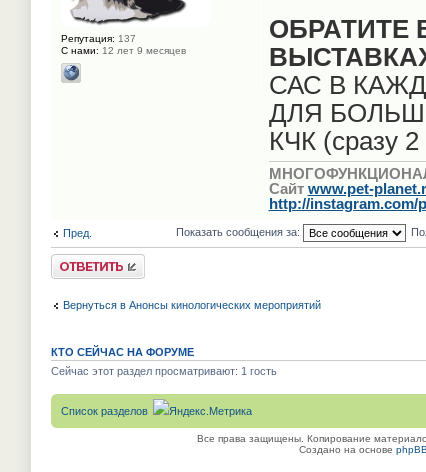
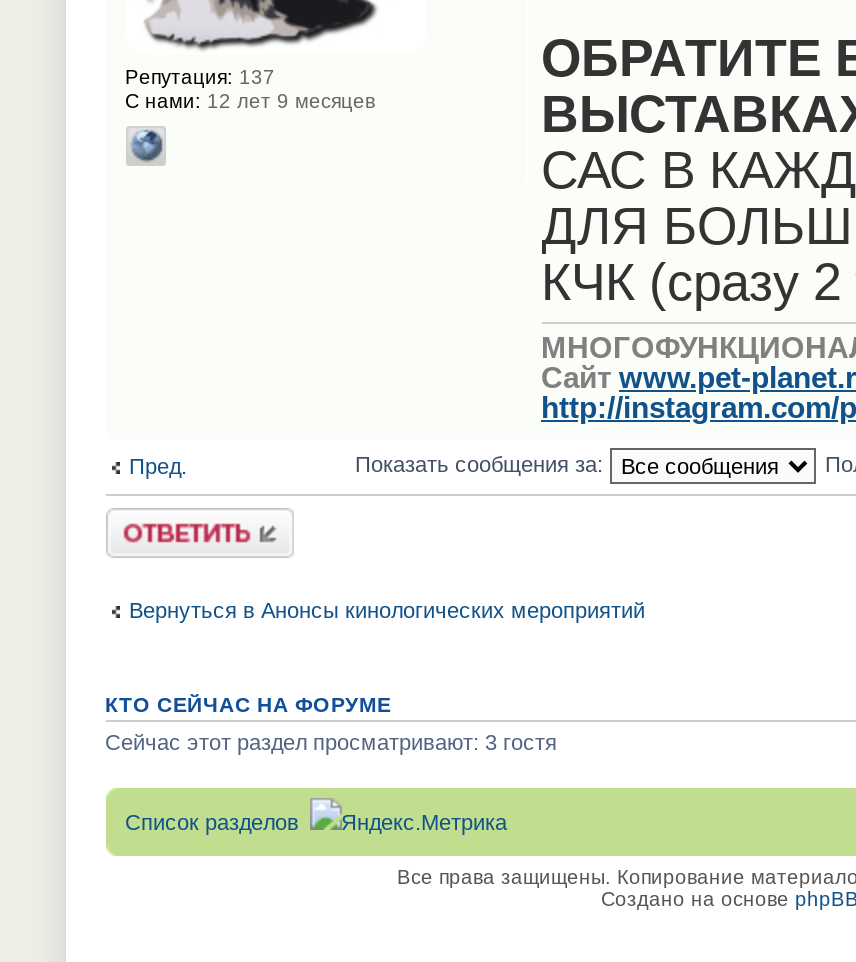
[50,365,276,377] Сейчас этот раздел просматривают: 1 гость -> [105,729,557,753] Сейчас этот раздел просматривают: 3 гостя

